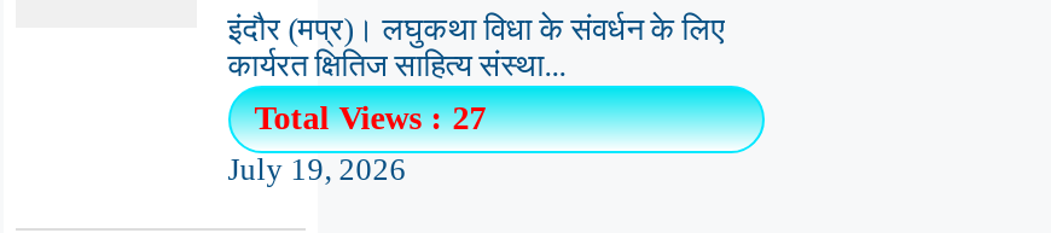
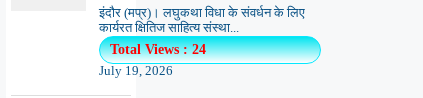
[254,100,486,137] Total Views : 27 -> [110,42,206,57] Total Views : 24

